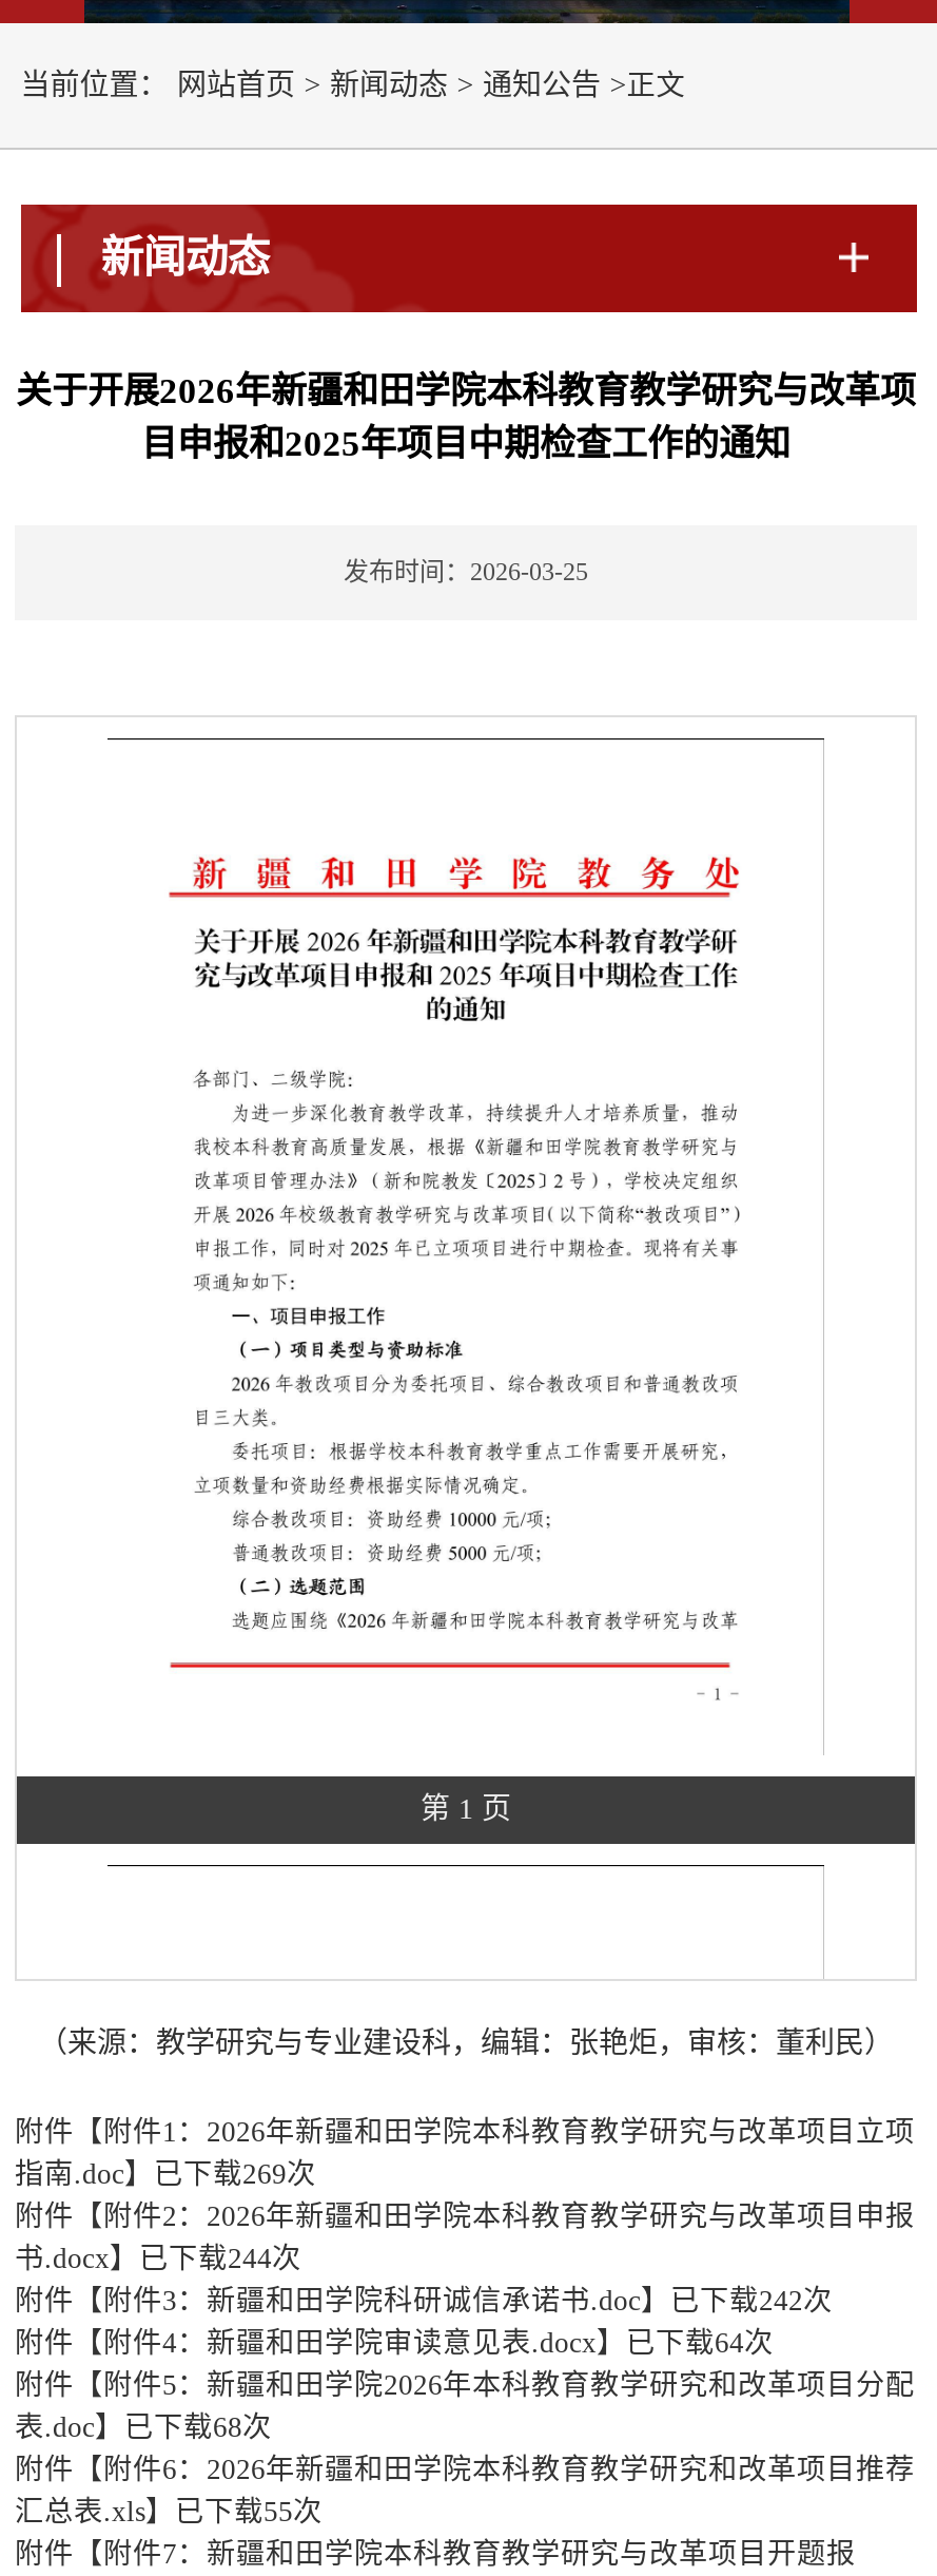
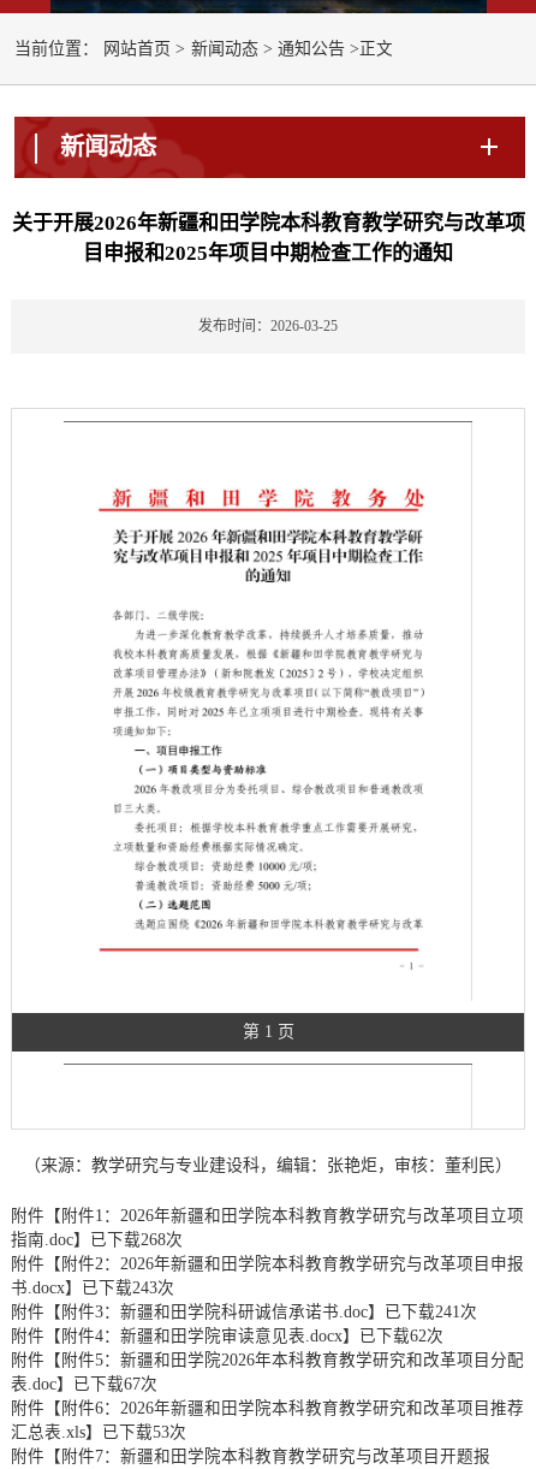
[15,2159,316,2191] 指南.doc】已下载269次 -> [11,1231,183,1249] 指南.doc】已下载268次
[15,2244,301,2275] 书.docx】已下载244次 -> [11,1280,174,1298] 书.docx】已下载243次
[15,2286,833,2318] 附件【附件3：新疆和田学院科研诚信承诺书.doc】已下载242次 -> [11,1304,477,1322] 附件【附件3：新疆和田学院科研诚信承诺书.doc】已下载241次
[15,2328,774,2360] 附件【附件4：新疆和田学院审读意见表.docx】已下载64次 -> [11,1328,443,1346] 附件【附件4：新疆和田学院审读意见表.docx】已下载62次
[15,2412,272,2444] 表.doc】已下载68次 -> [11,1376,157,1394] 表.doc】已下载67次
[15,2497,323,2529] 汇总表.xls】已下载55次 -> [11,1424,186,1442] 汇总表.xls】已下载53次

